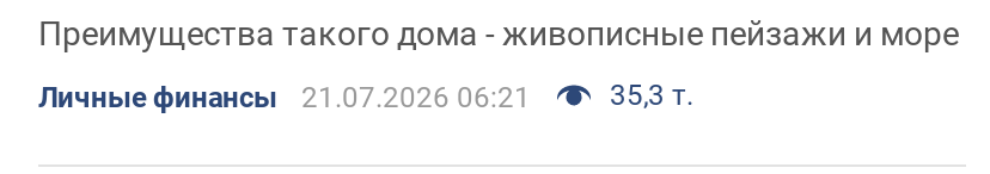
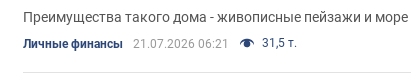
[610,78,693,112] 35,3 т. -> [262,36,297,50] 31,5 т.

